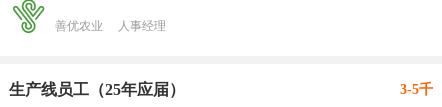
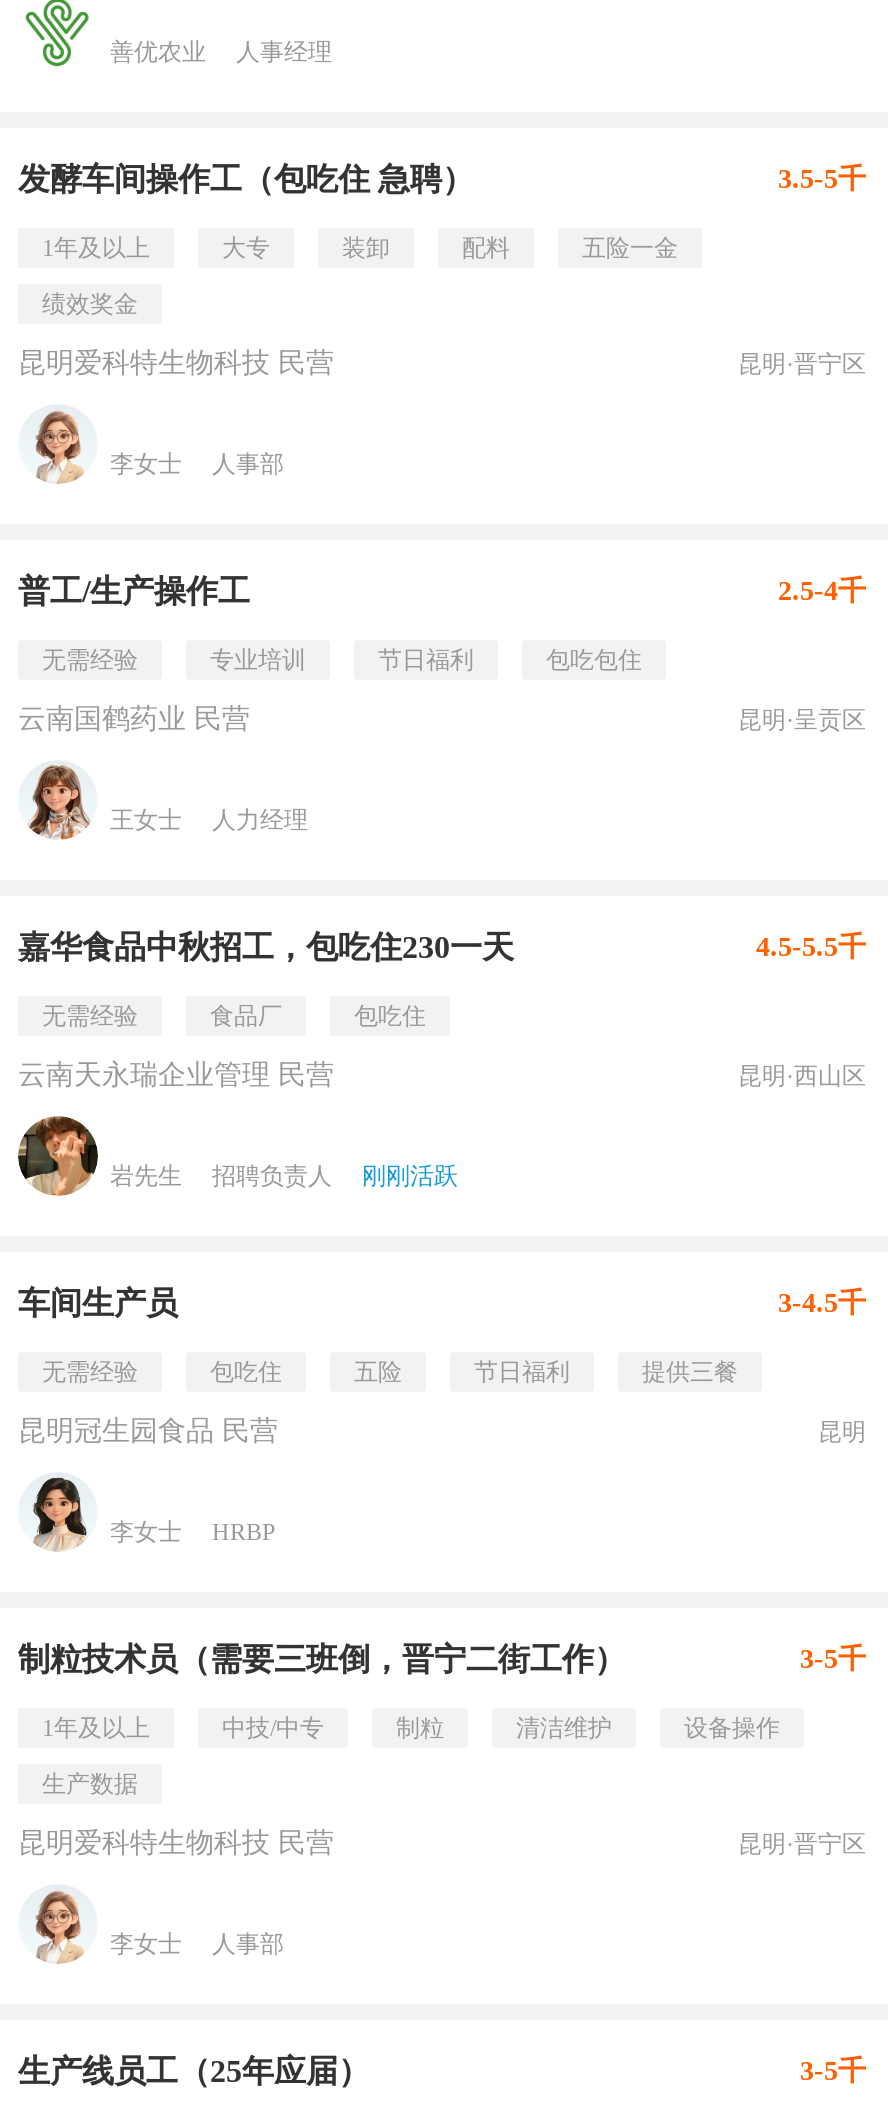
none -> [16,1114,458,1198] [image] | 岩先生 | 招聘负责人 | 刚刚活跃
none -> [18,162,866,378] 发酵车间操作工（包吃住 急聘） | 3.5-5千 | 1年及以上 | 大专 | 装卸 | 配料 | 五险一金 | 绩效奖金 | 昆明爱科特生物科技 民营 | 昆明·晋宁区
none -> [18,574,866,734] 普工/生产操作工 | 2.5-4千 | 无需经验 | 专业培训 | 节日福利 | 包吃包住 | 云南国鹤药业 民营 | 昆明·呈贡区
none -> [18,930,866,1090] 嘉华食品中秋招工，包吃住230一天 | 4.5-5.5千 | 无需经验 | 食品厂 | 包吃住 | 云南天永瑞企业管理 民营 | 昆明·西山区
none -> [18,1286,866,1446] 车间生产员 | 3-4.5千 | 无需经验 | 包吃住 | 五险 | 节日福利 | 提供三餐 | 昆明冠生园食品 民营 | 昆明
none -> [18,1642,866,1858] 制粒技术员（需要三班倒，晋宁二街工作） | 3-5千 | 1年及以上 | 中技/中专 | 制粒 | 清洁维护 | 设备操作 | 生产数据 | 昆明爱科特生物科技 民营 | 昆明·晋宁区
none -> [22,406,284,486] [image] | 李女士 | 人事部
none -> [22,762,308,842] [image] | 王女士 | 人力经理
none -> [22,1474,276,1552] [image] | 李女士 | HRBP
none -> [22,1886,284,1966] [image] | 李女士 | 人事部

